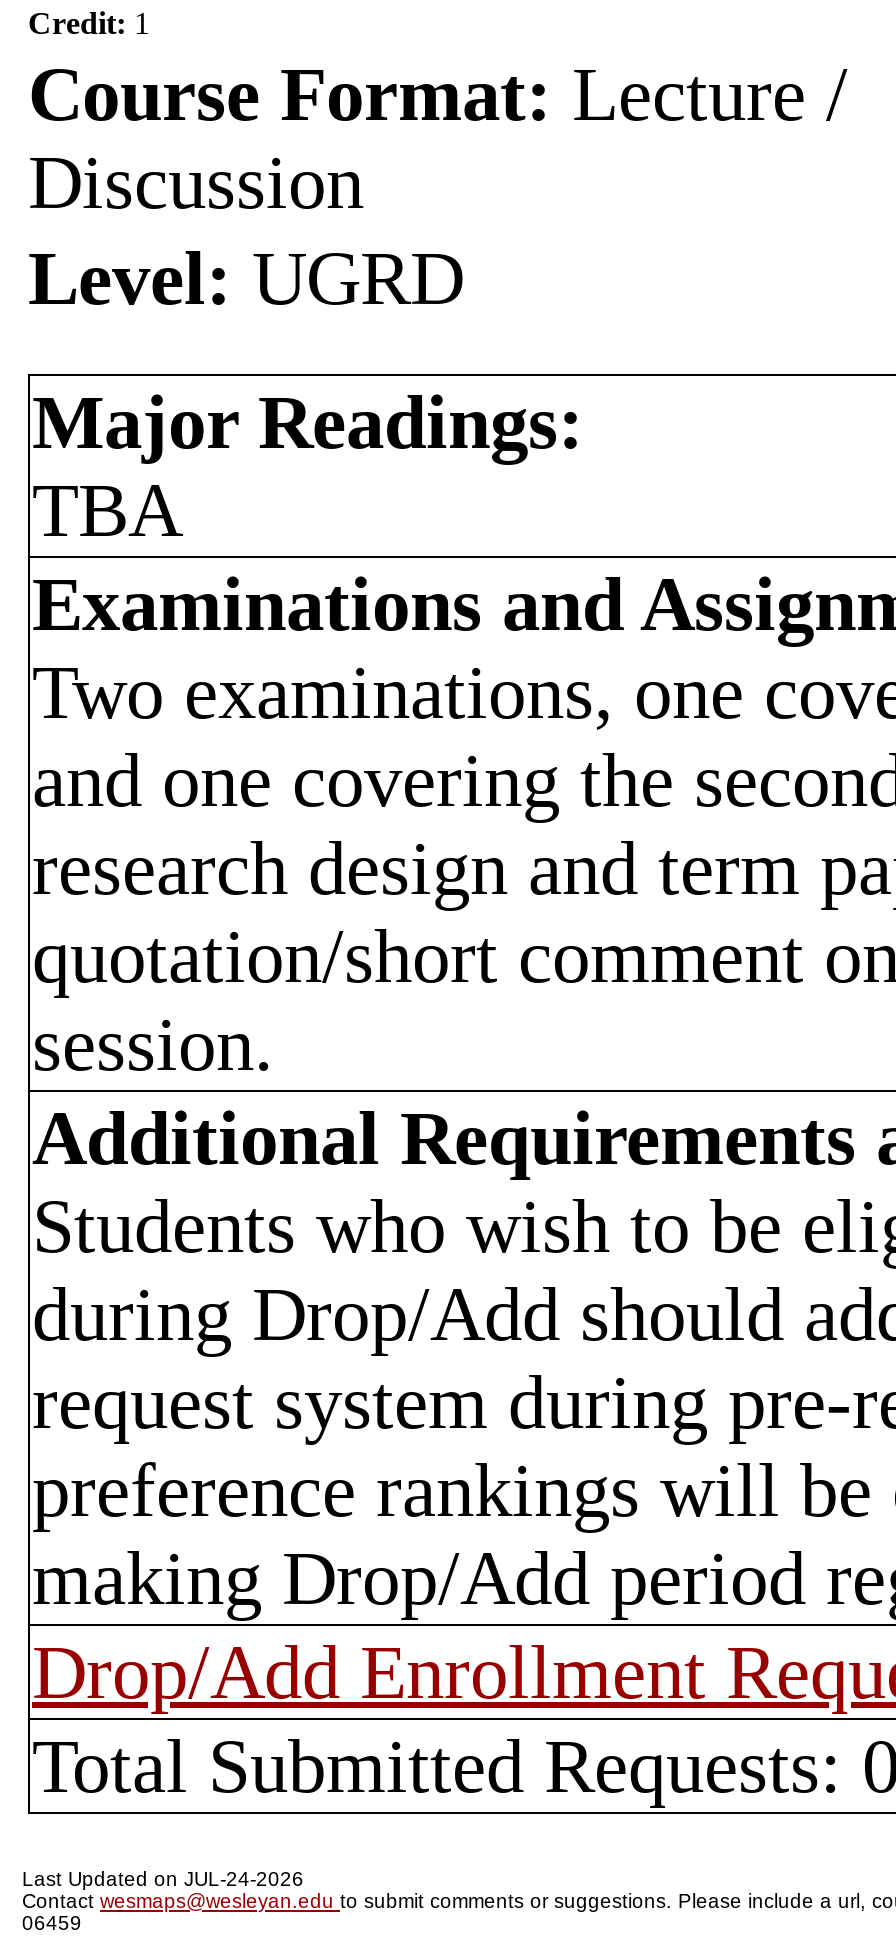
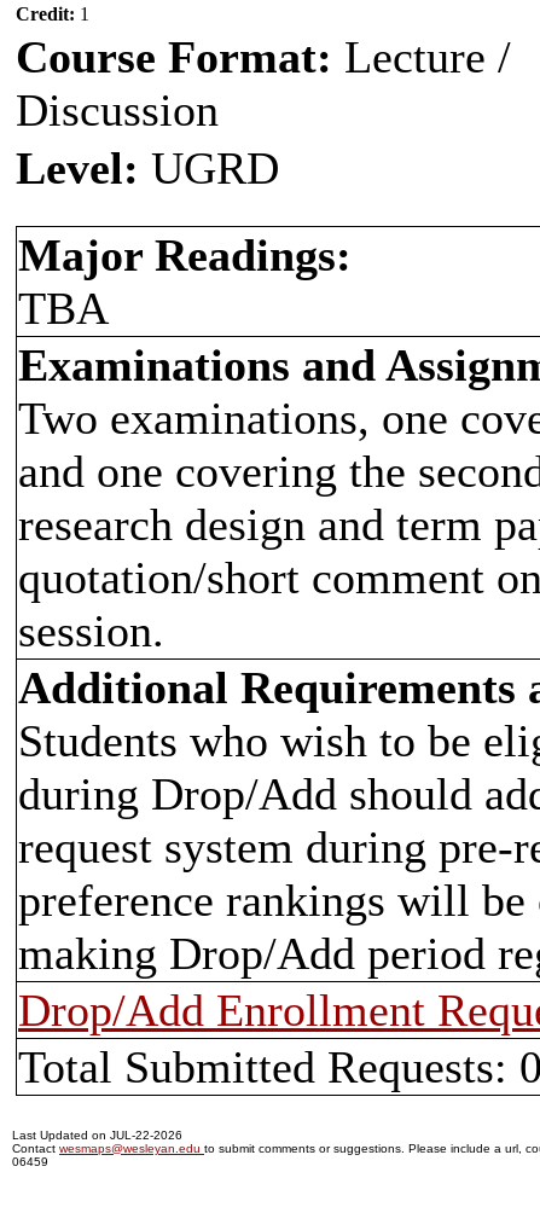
[22,1868,304,1890] Last Updated on JUL-24-2026 -> [12,1128,182,1142] Last Updated on JUL-22-2026

